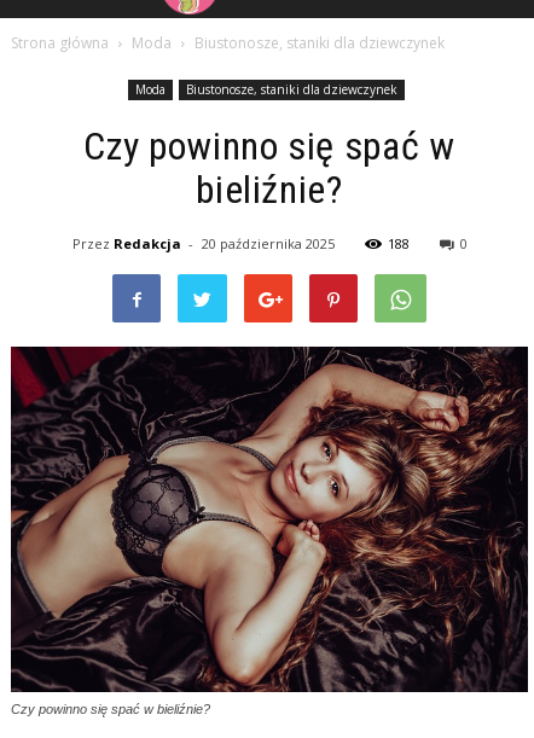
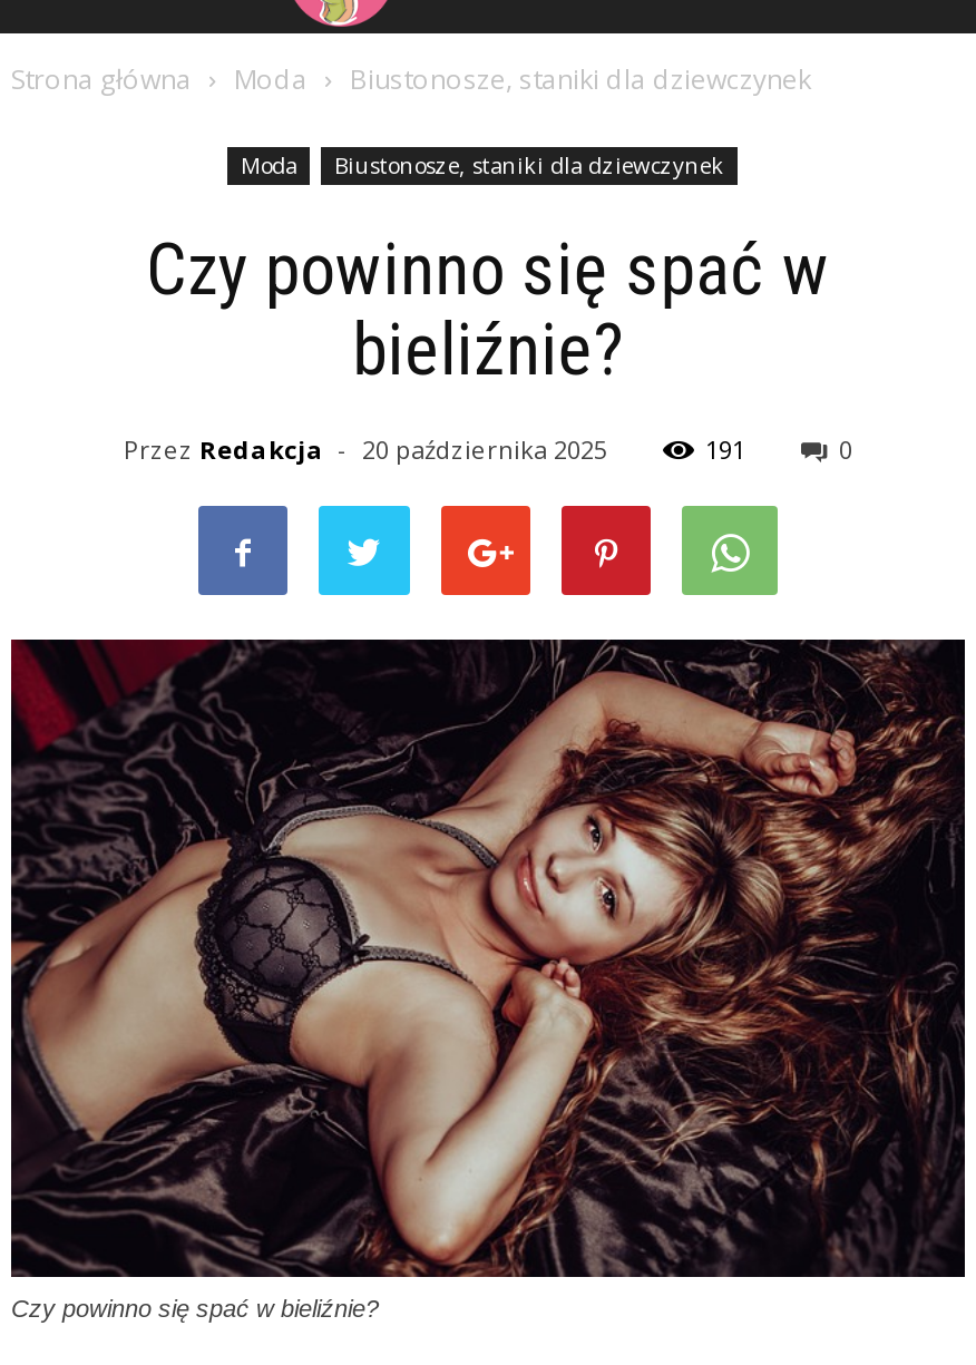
[387,234,409,252] 188 -> [705,432,745,466] 191

